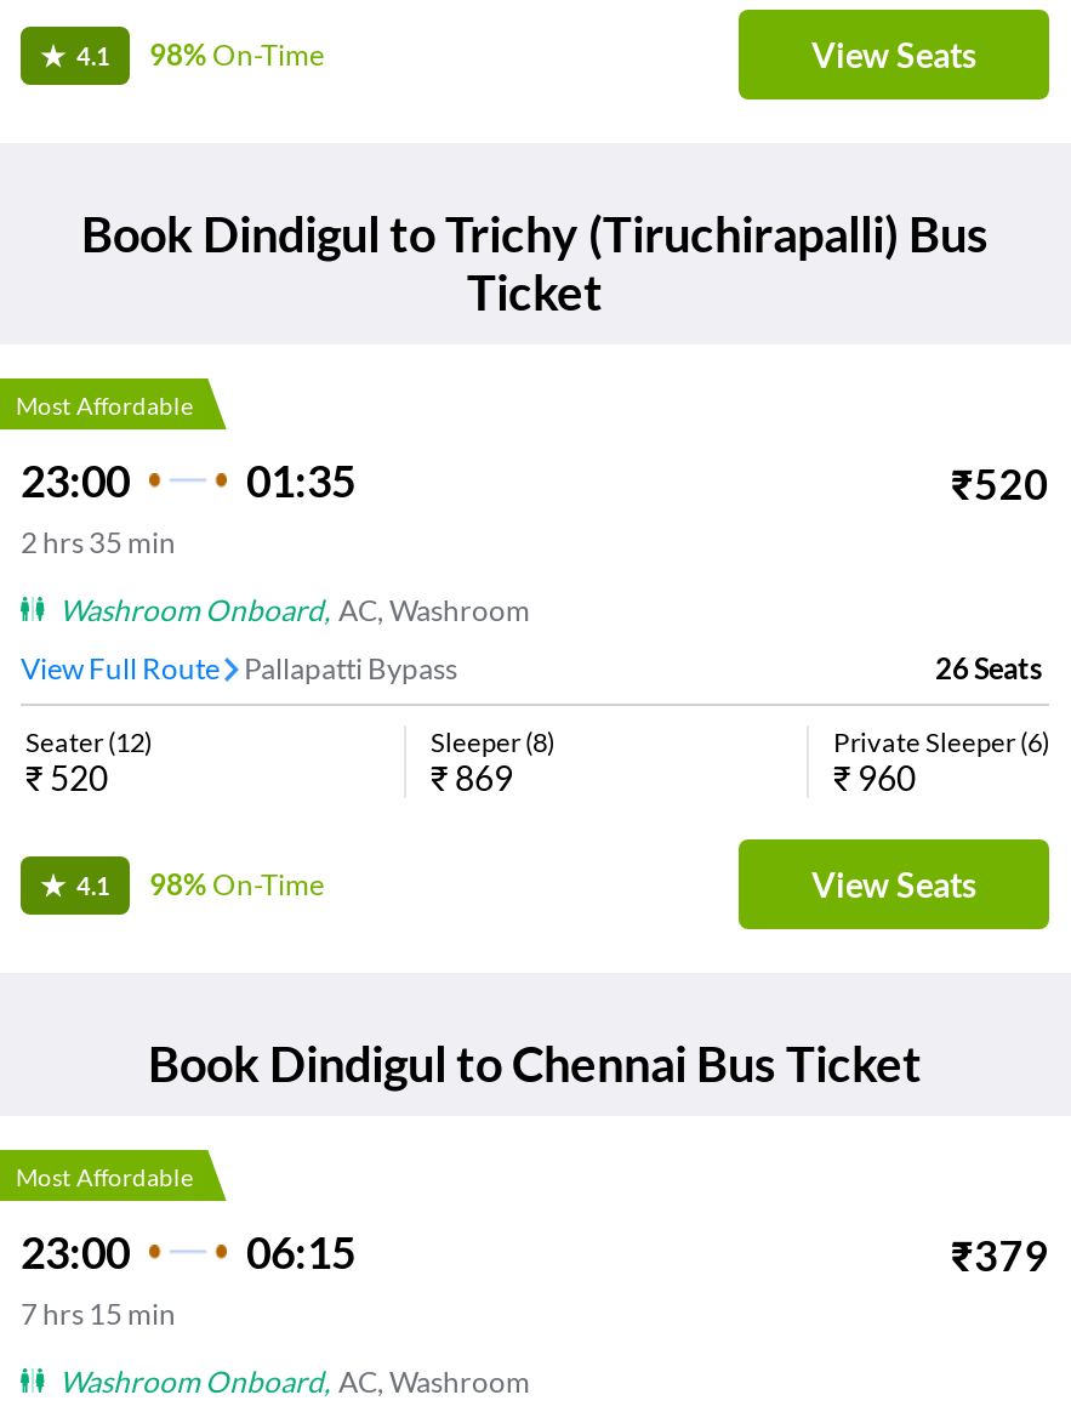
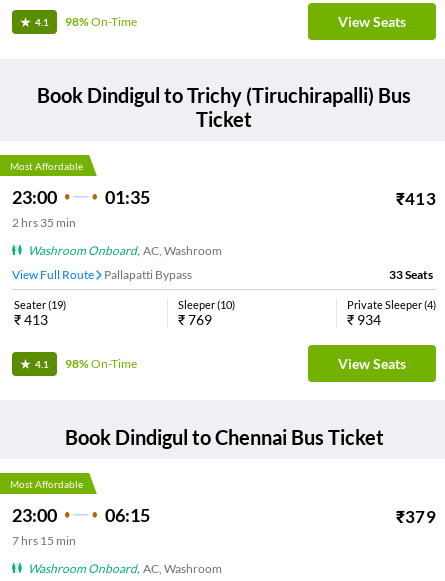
[951,460,1049,510] ₹520 -> [396,188,436,209] ₹413
[935,651,1042,688] 26 Seats -> [389,267,433,282] 33 Seats
[25,726,152,758] Seater (12) -> [14,298,66,311] Seater (19)
[431,726,554,758] Sleeper (8) -> [178,298,235,311] Sleeper (10)
[833,726,1049,758] Private Sleeper (6) -> [347,298,436,311] Private Sleeper (4)
[25,758,108,799] ₹520 -> [14,311,48,328] ₹413
[431,758,513,799] ₹869 -> [178,311,212,328] ₹769
[833,758,916,799] ₹960 -> [347,311,381,328] ₹934

